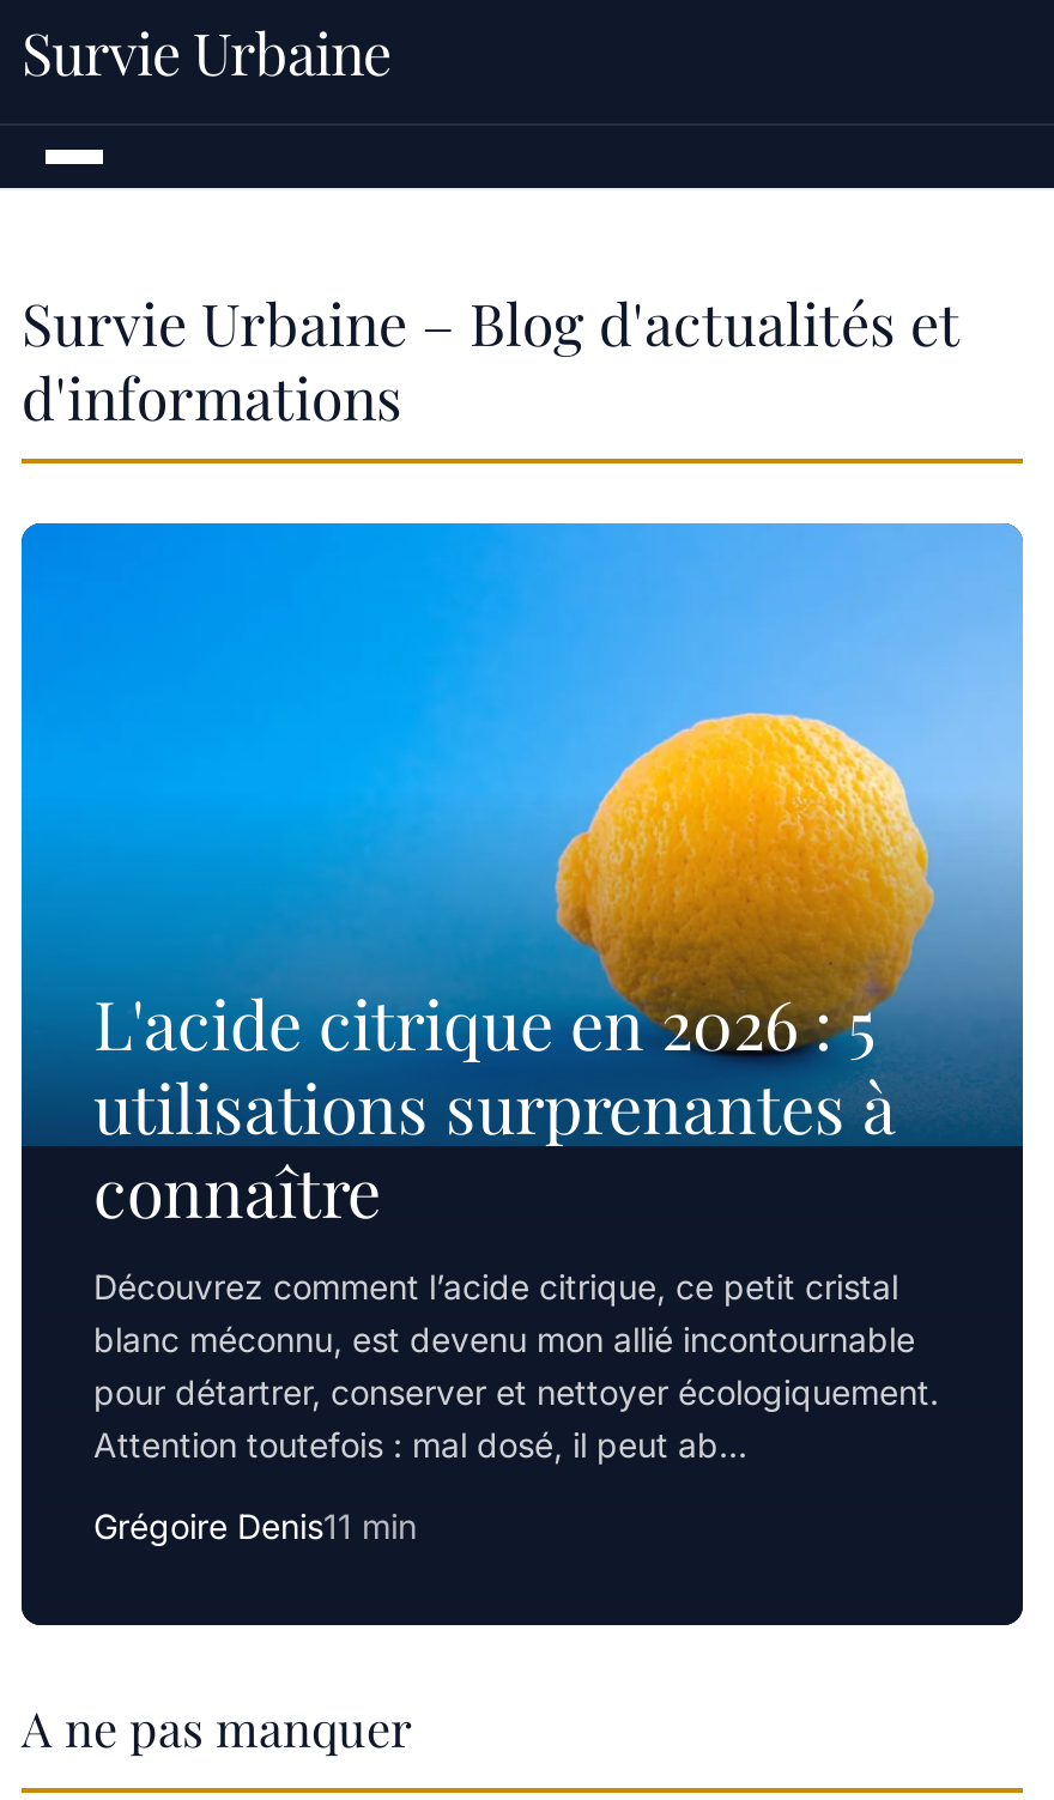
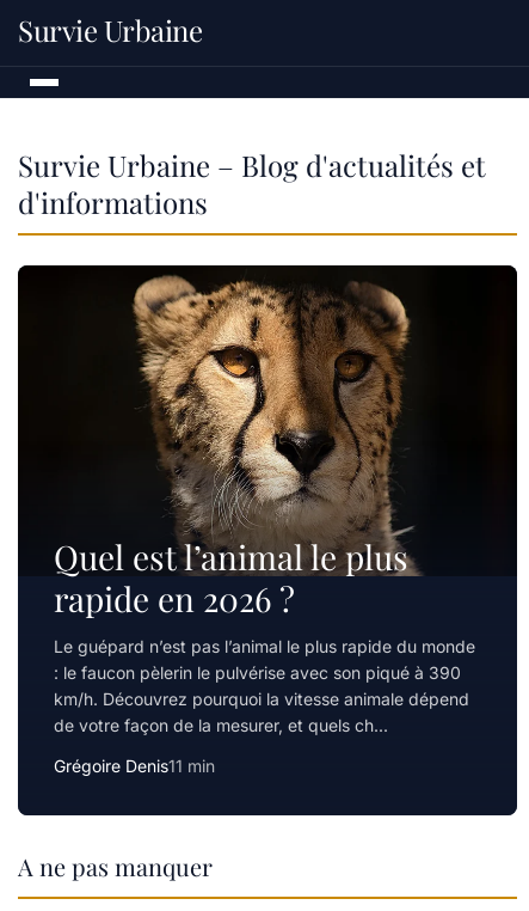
[19,521,1025,1465] [image] | L'acide citrique en 2026 : 5 | utilisations surprenantes à | connaître | Découvrez comment l’acide citrique, ce petit cristal | blanc méconnu, est devenu mon allié incontournable | pour détartrer, conserver et nettoyer écologiquement. | Attention toutefois : mal dosé, il peut ab... -> [17,264,518,735] [image] | Quel est l’animal le plus | rapide en 2026 ? | Le guépard n’est pas l’animal le plus rapide du monde | : le faucon pèlerin le pulvérise avec son piqué à 390 | km/h. Découvrez pourquoi la vitesse animale dépend | de votre façon de la mesurer, et quels ch...

